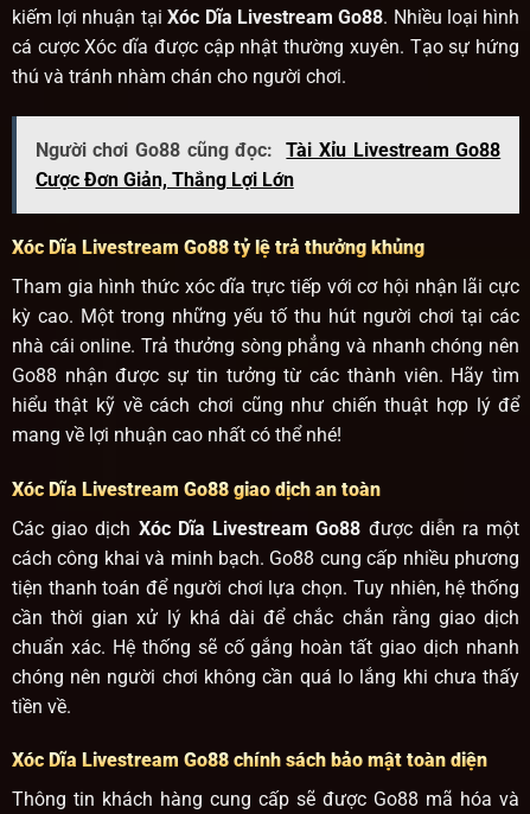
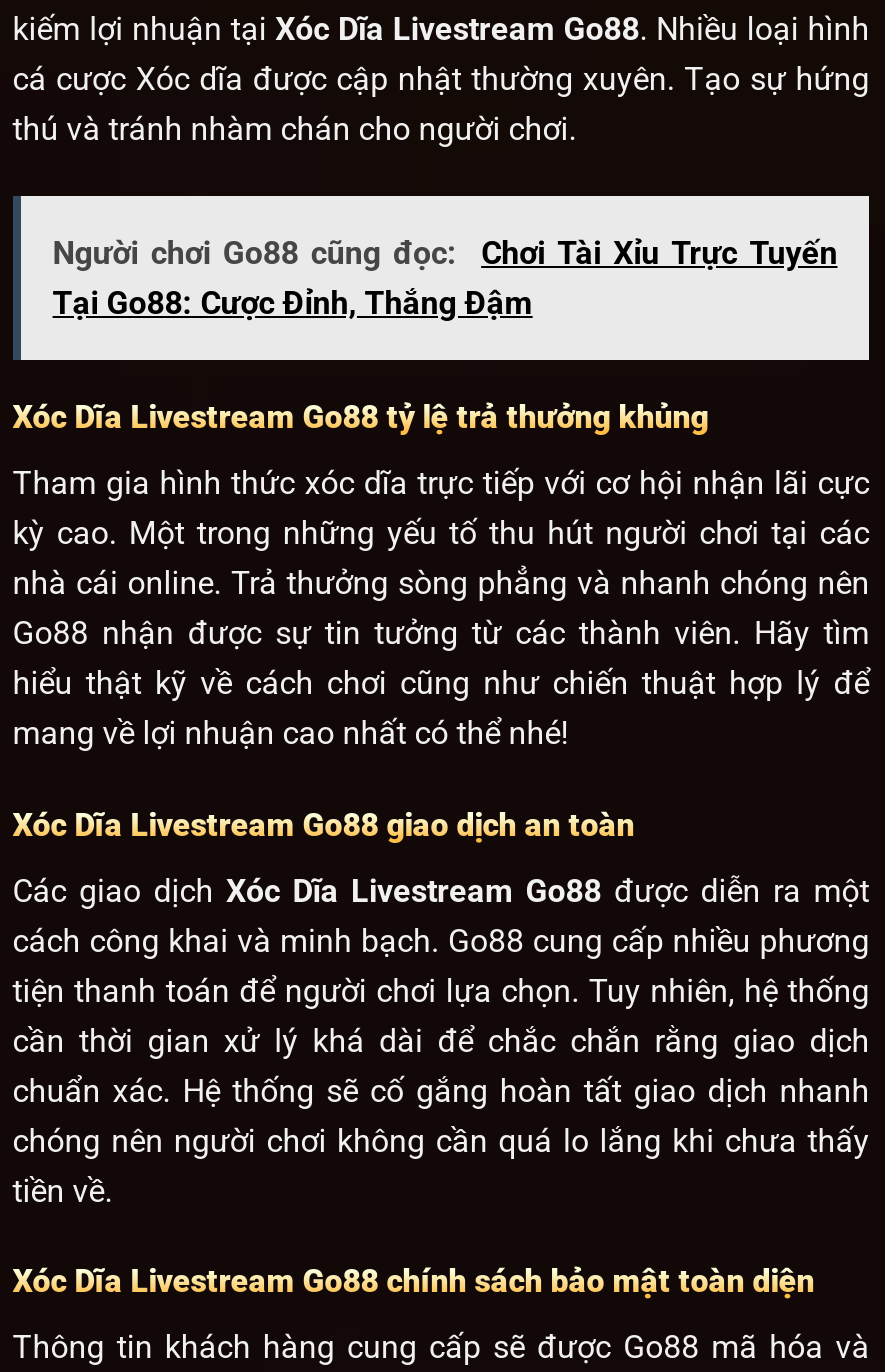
[35,138,501,191] Người chơi Go88 cũng đọc: Tài Xỉu Livestream Go88 | Cược Đơn Giản, Thắng Lợi Lớn -> [53,233,837,321] Người chơi Go88 cũng đọc: | Chơi Tài Xỉu Trực Tuyến | Tại Go88: Cược Đỉnh, Thắng Đậm

